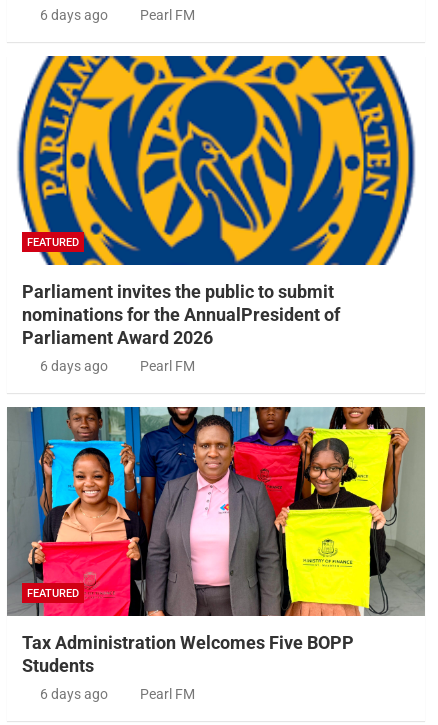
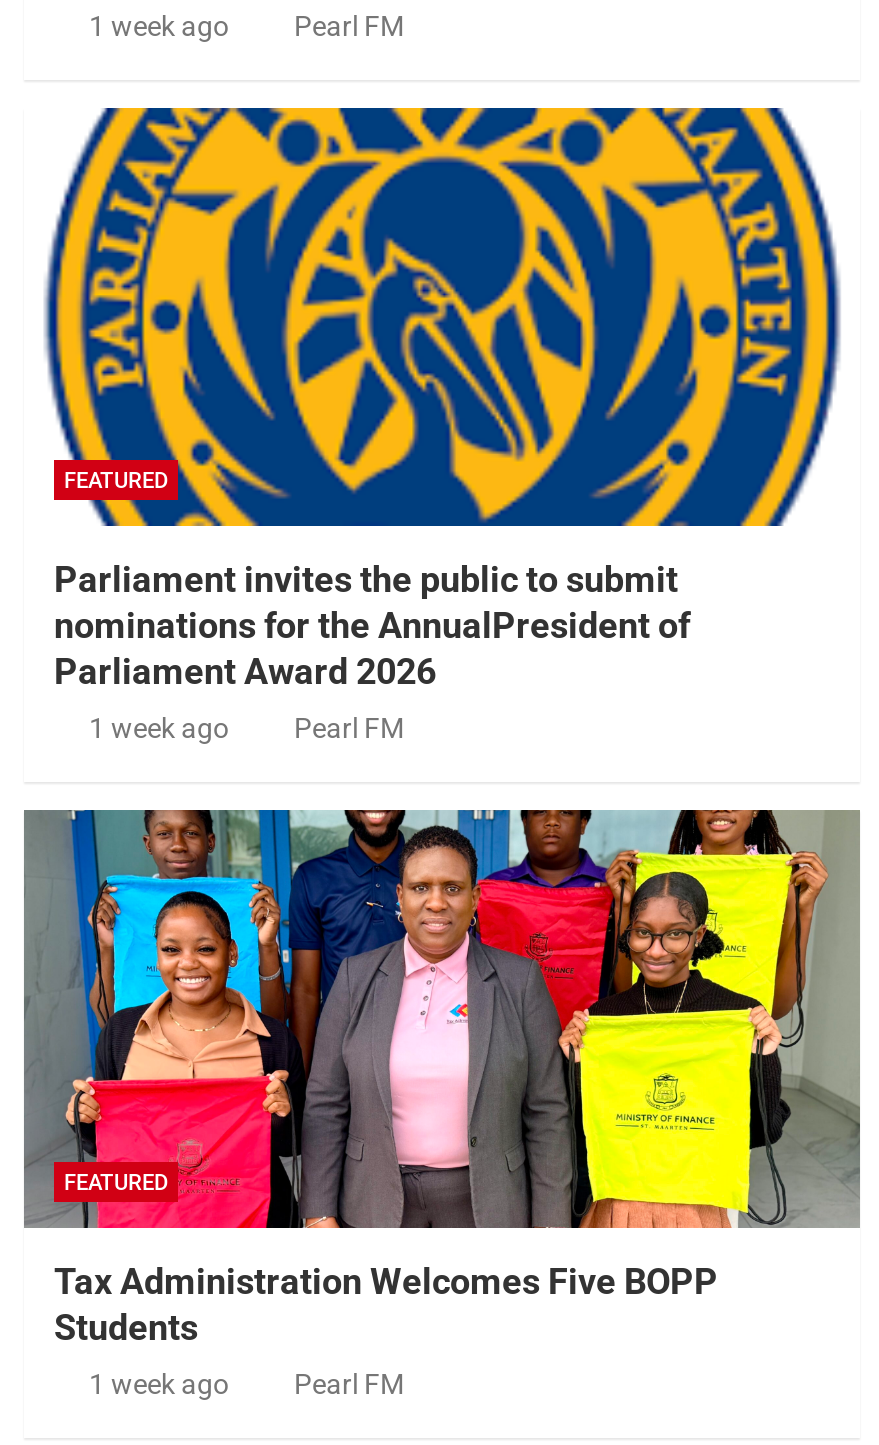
[39,7,107,23] 6 days ago -> [89,9,229,41] 1 week ago
[39,358,107,374] 6 days ago -> [89,711,229,743] 1 week ago
[39,686,107,702] 6 days ago -> [89,1367,229,1399] 1 week ago

